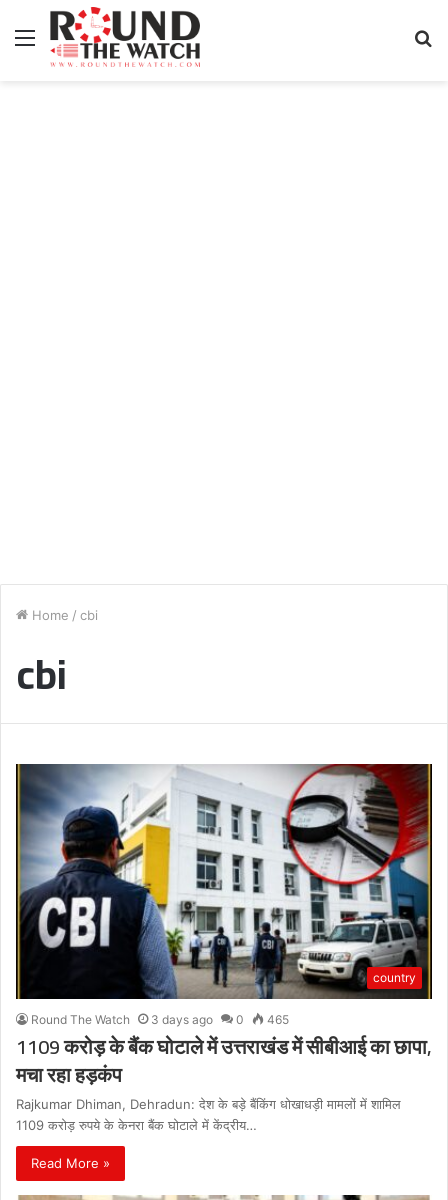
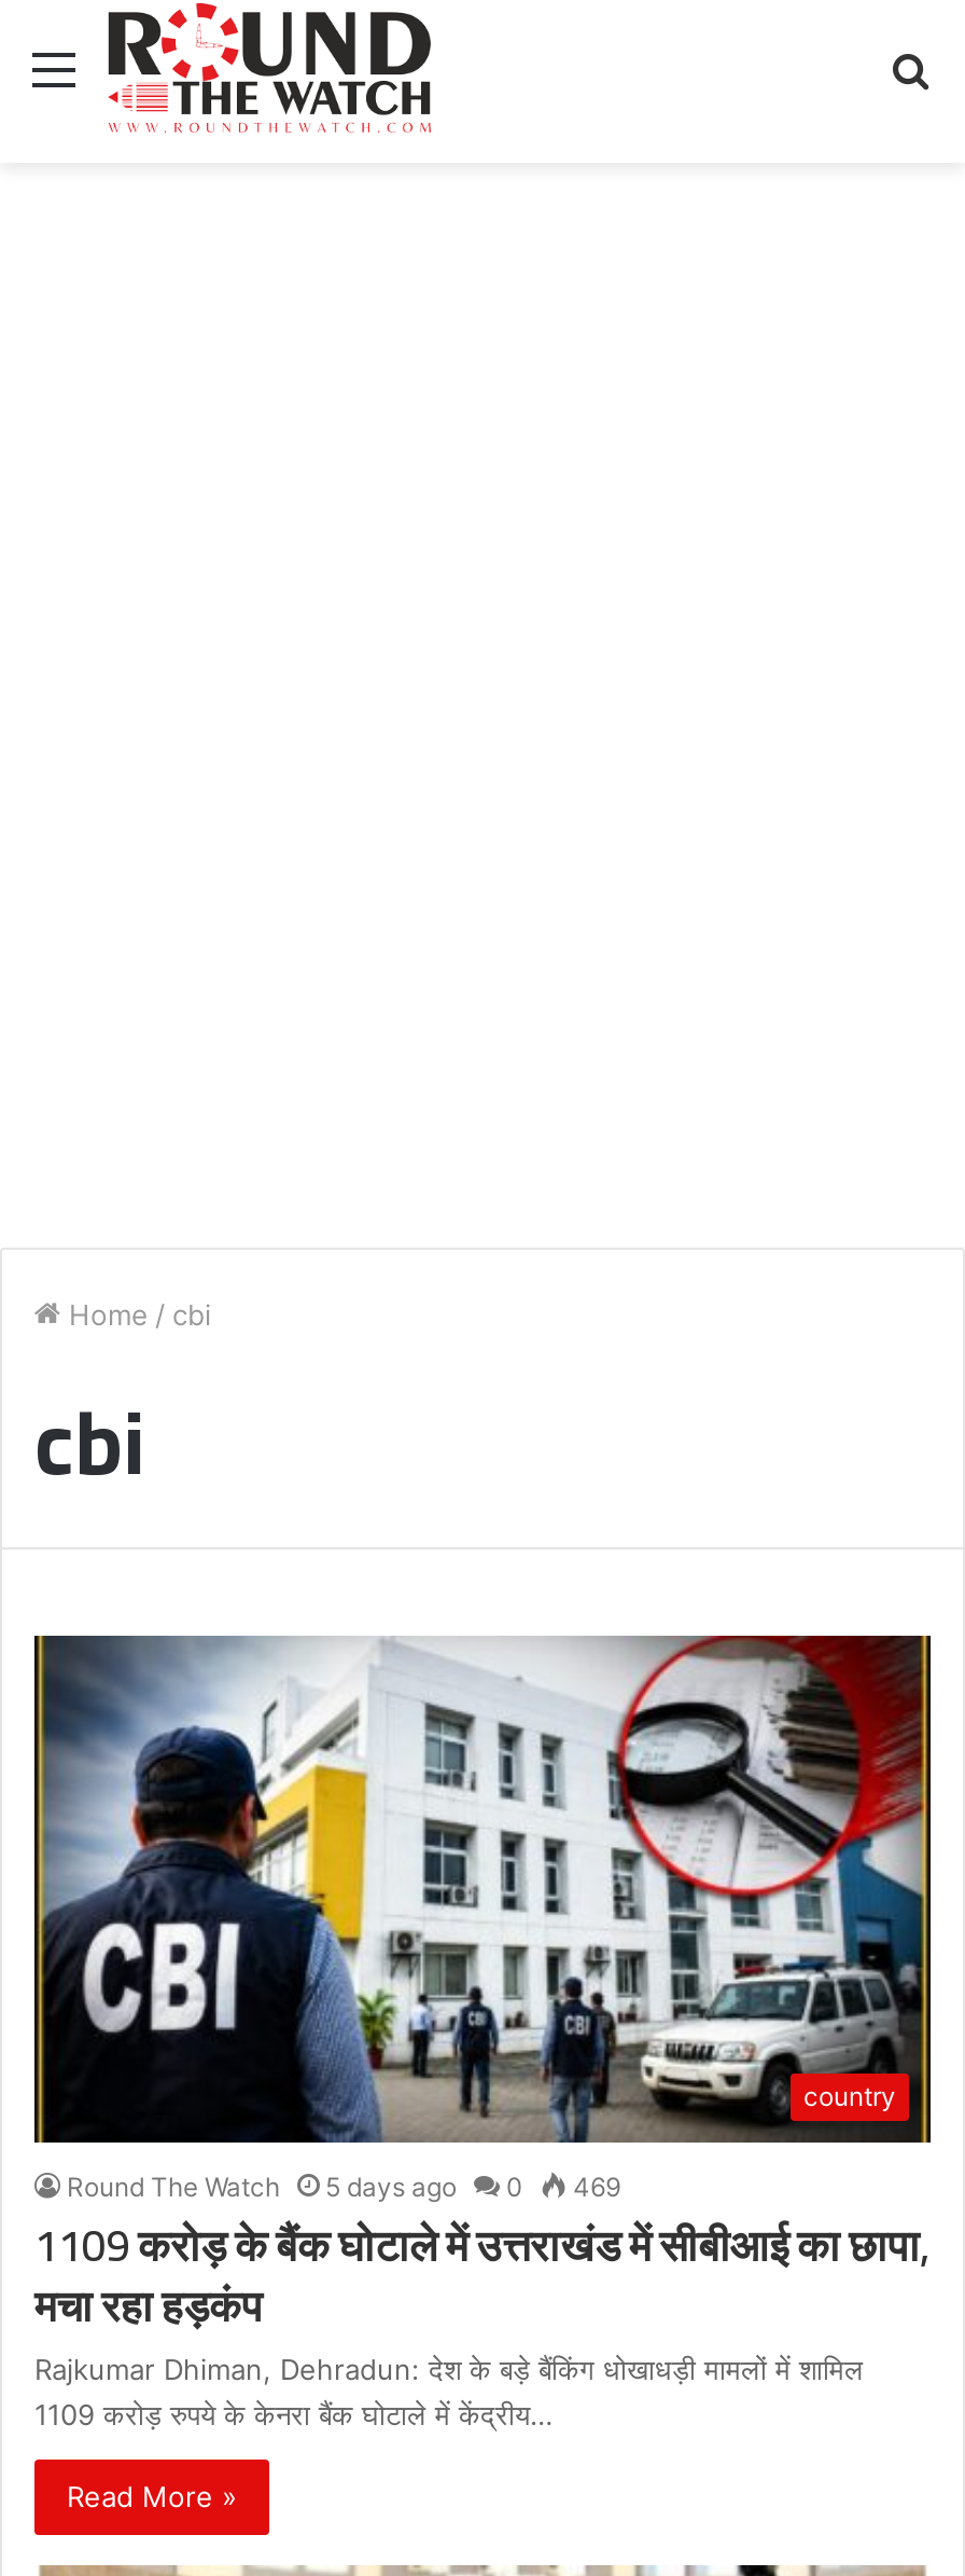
[151,1012,213,1027] 3 days ago -> [325,2170,457,2202] 5 days ago
[264,1012,289,1027] 465 -> [567,2170,620,2202] 469

